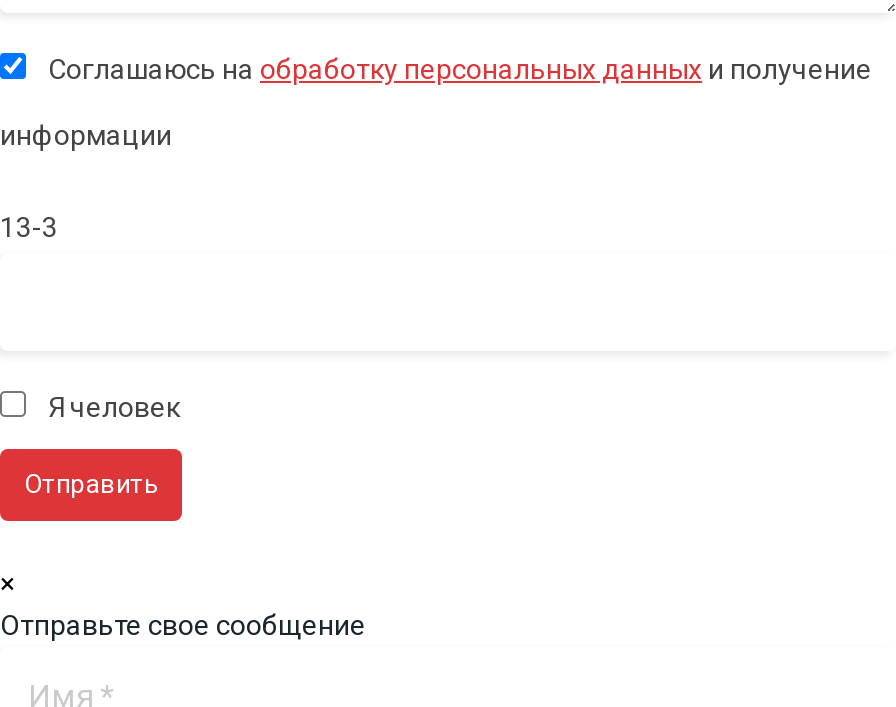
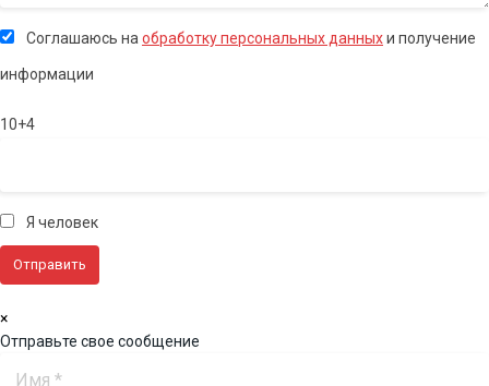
[0,211,58,243] 13-3 -> [0,116,35,133] 10+4

